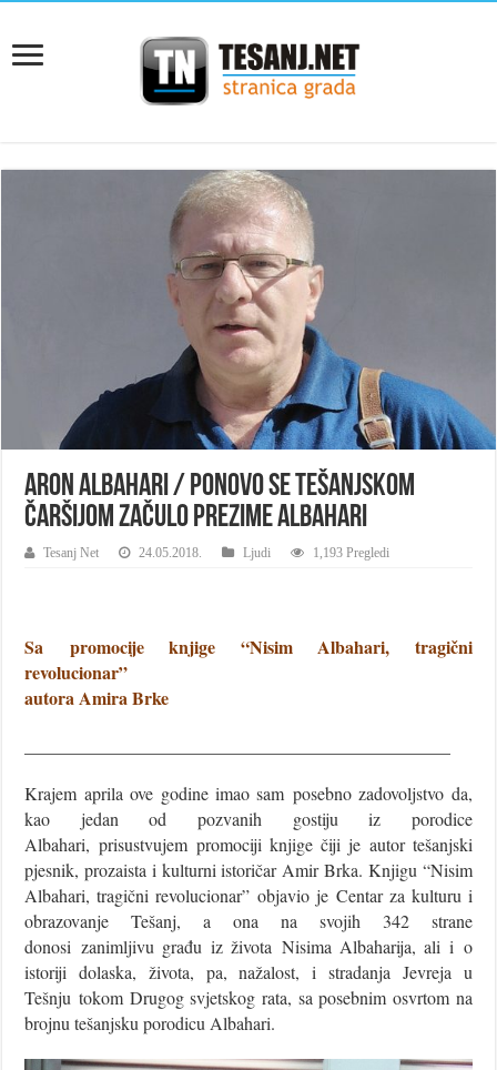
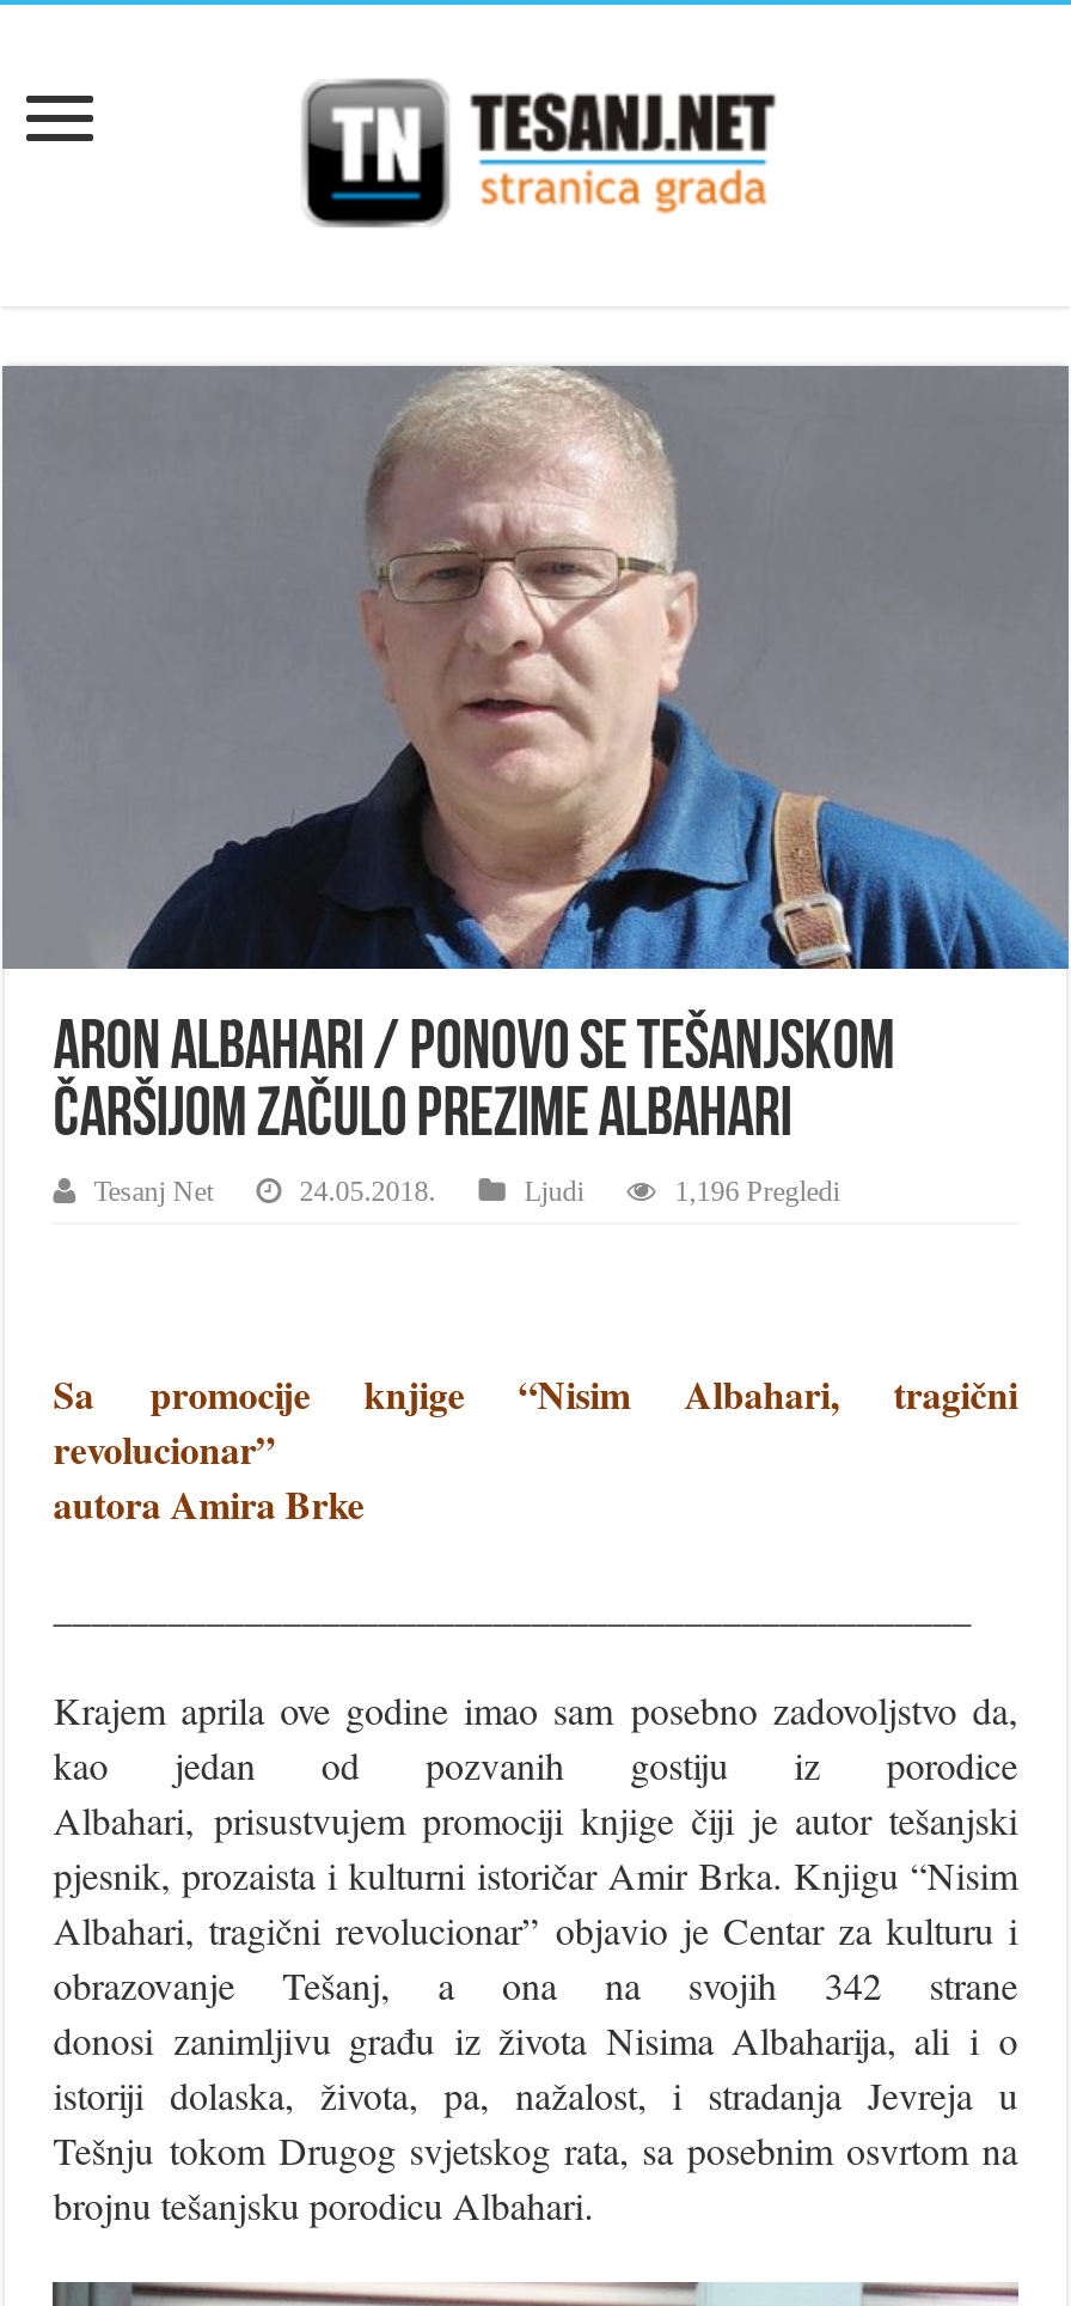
[313,545,390,560] 1,193 Pregledi -> [675,1174,840,1207] 1,196 Pregledi

